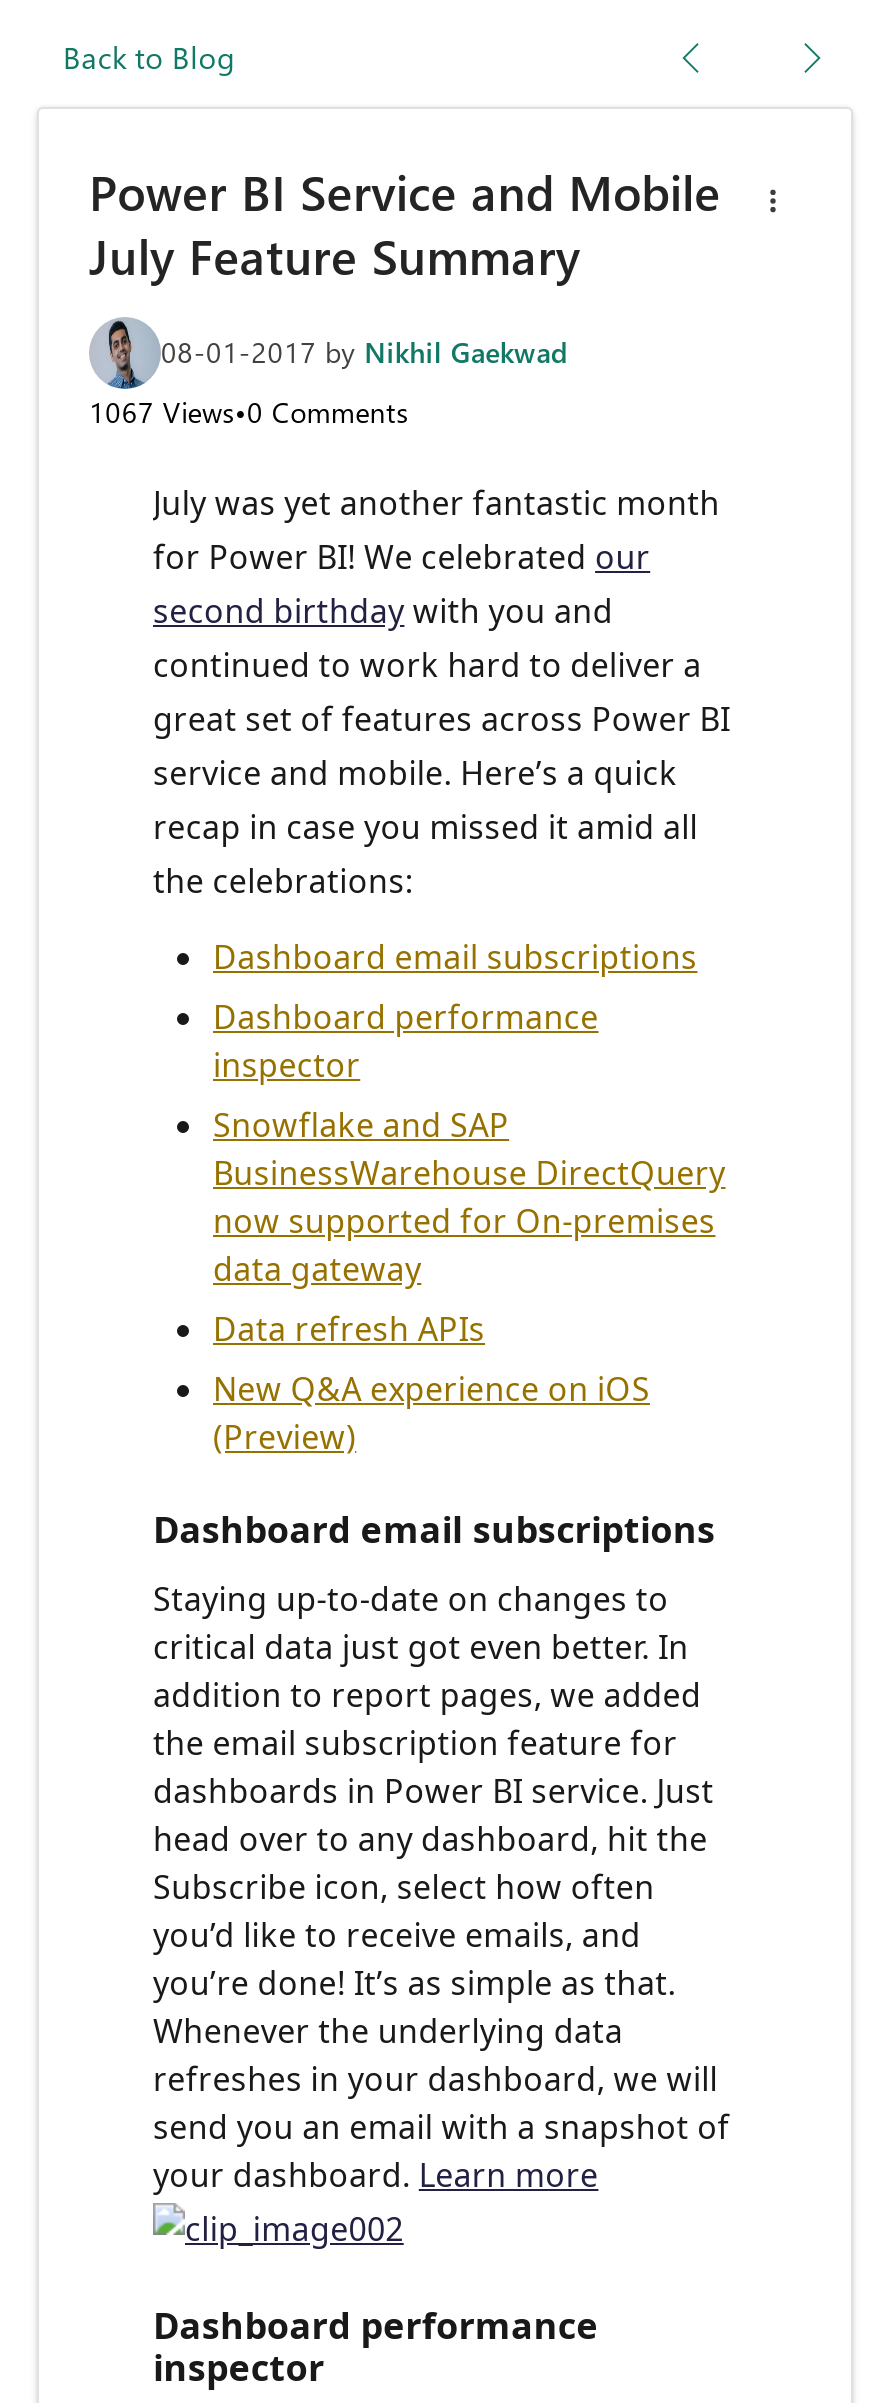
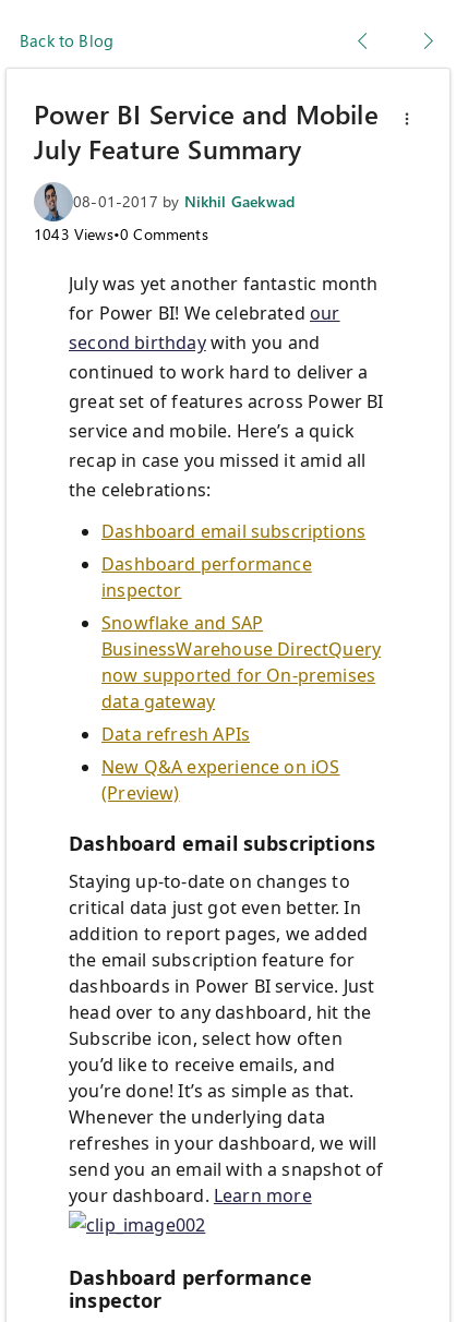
[89,394,409,432] 1067 Views•0 Comments -> [34,224,208,245] 1043 Views•0 Comments

